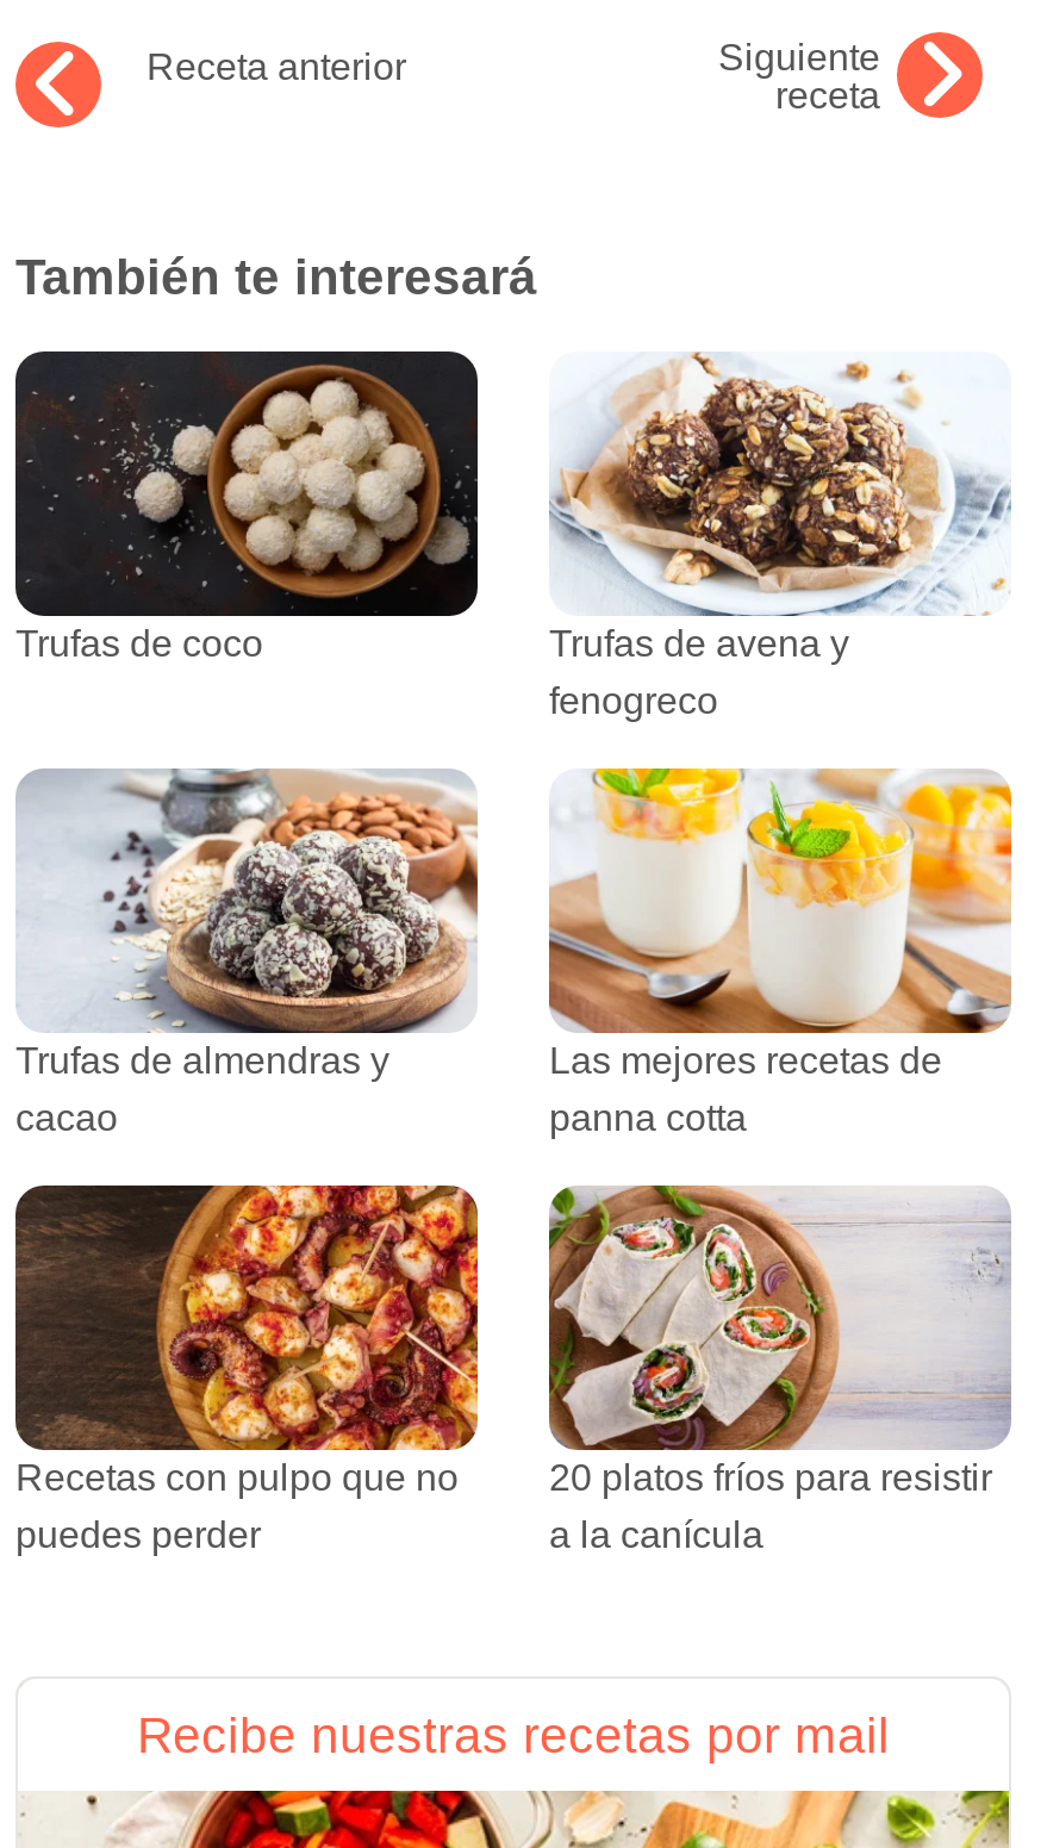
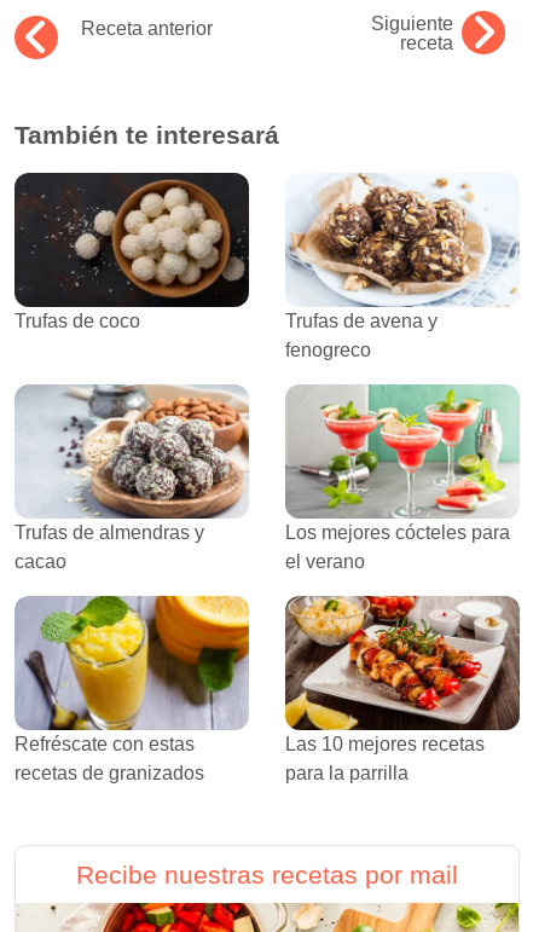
[547,766,1014,1139] [image] | Las mejores recetas de | panna cotta -> [285,383,520,572] [image] | Los mejores cócteles para | el verano
[13,1183,480,1556] [image] | Recetas con pulpo que no | puedes perder -> [15,595,250,784] [image] | Refréscate con estas | recetas de granizados
[549,1186,1009,1556] [image] | 20 platos fríos para resistir | a la canícula -> [285,595,520,784] [image] | Las 10 mejores recetas | para la parrilla

